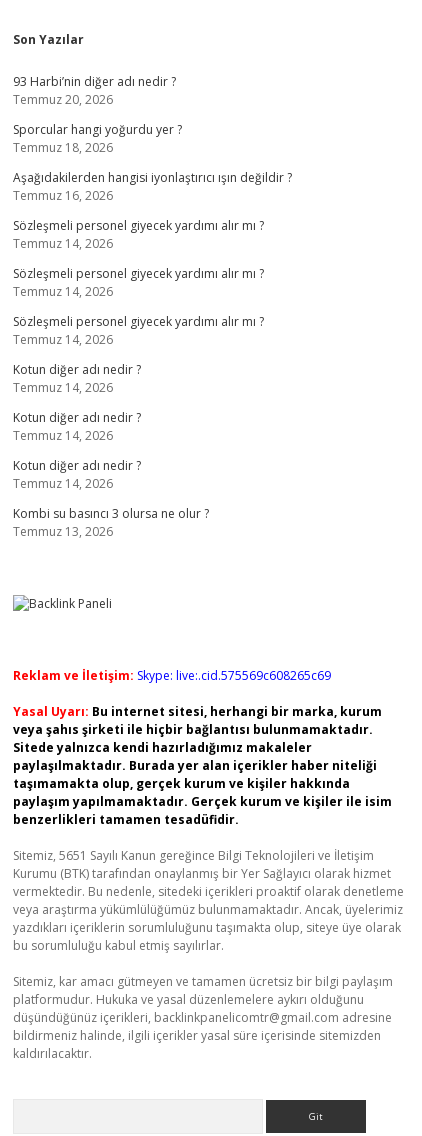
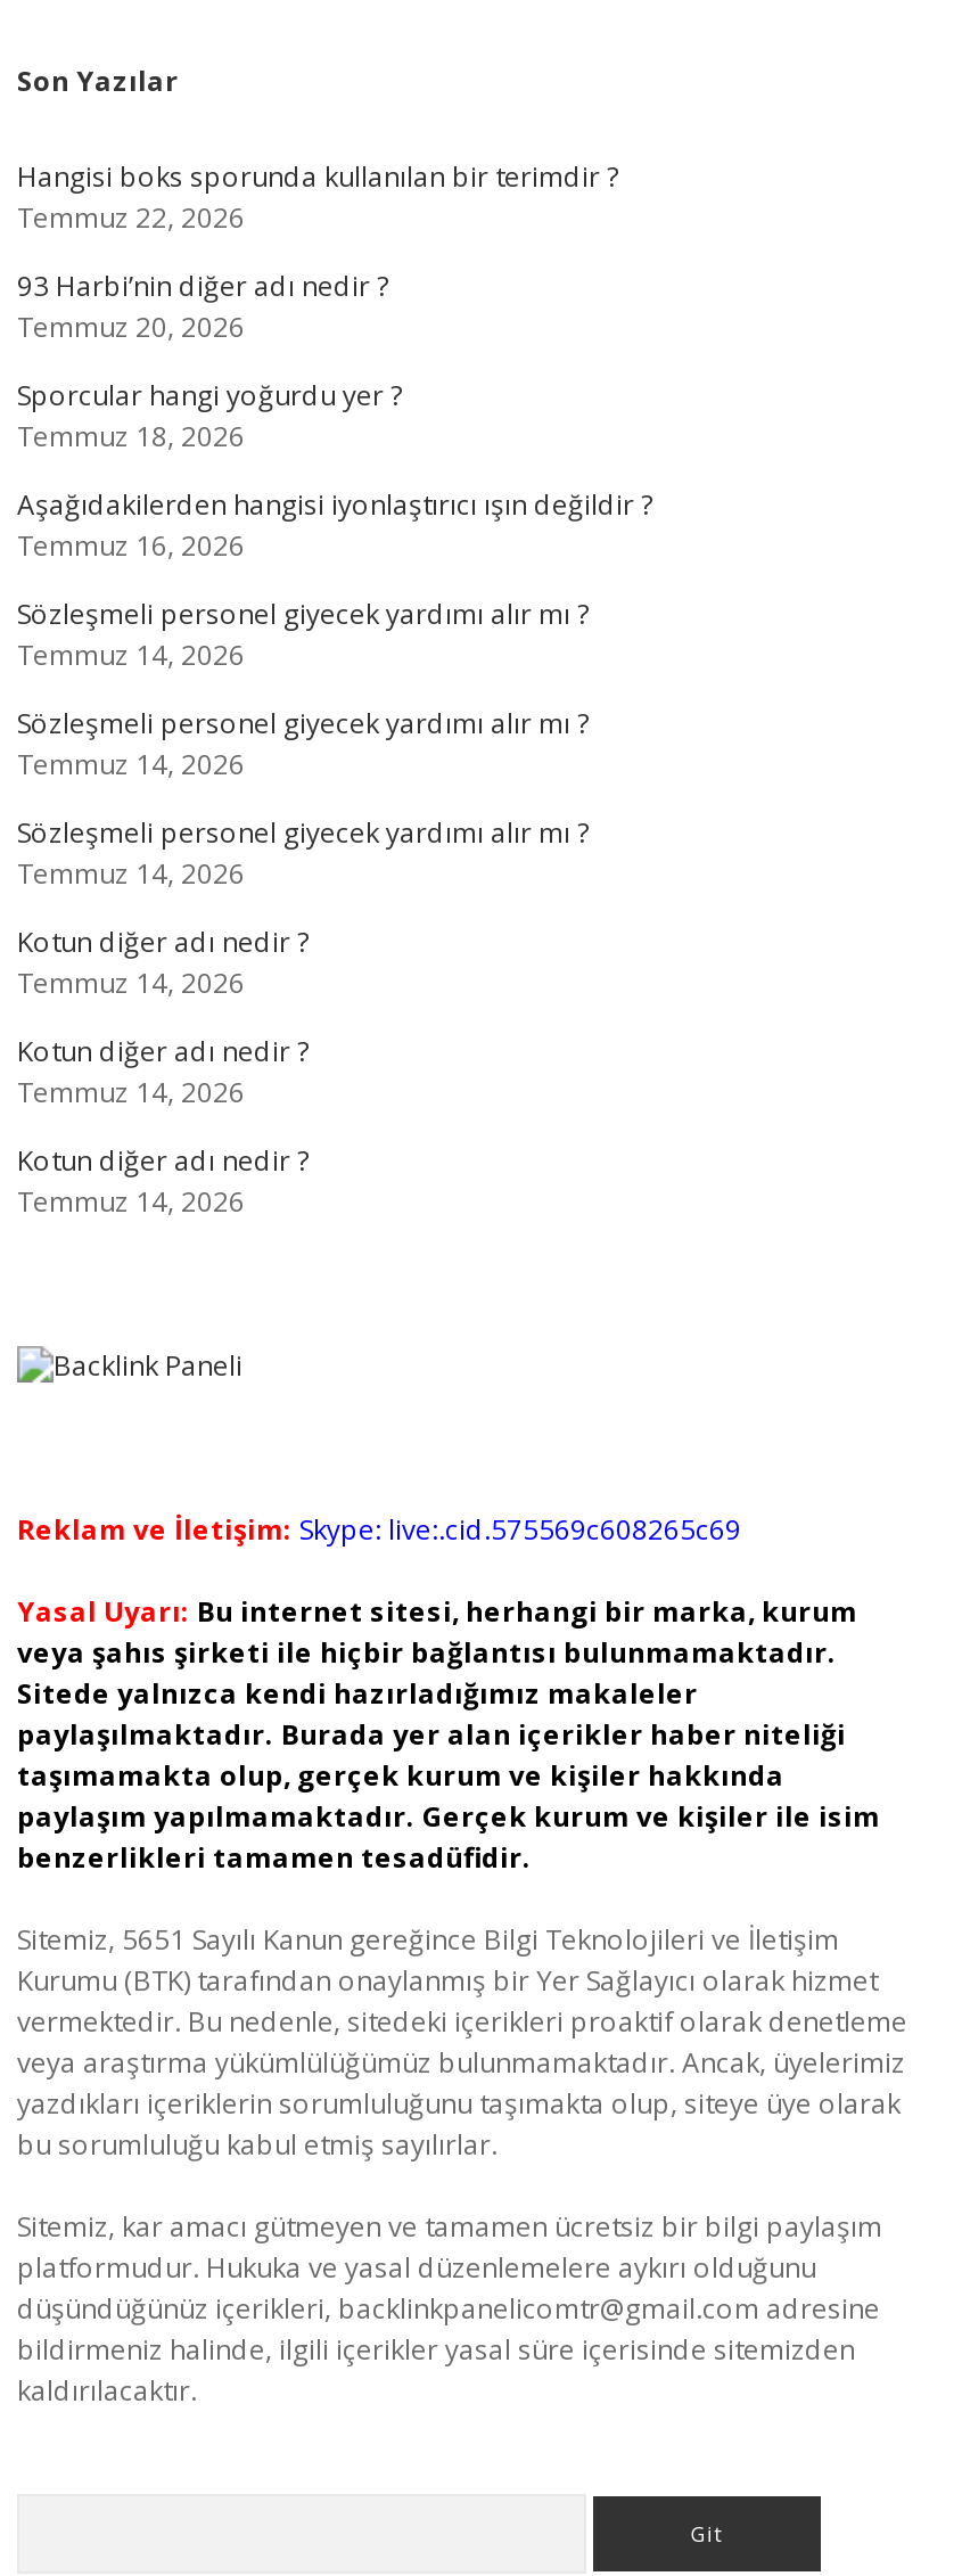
none -> [17,157,618,237] Hangisi boks sporunda kullanılan bir terimdir ? | Temmuz 22, 2026
moved [13,73,292,492] -> [17,266,652,1221]: 93 Harbi’nin diğer adı nedir ? | Temmuz 20, 2026 | Sporcular hangi yoğurdu yer ? | ... | Kotun diğer adı nedir ? | Temmuz 14, 2026
[13,505,209,540] Kombi su basıncı 3 olursa ne olur ? | Temmuz 13, 2026 -> none

